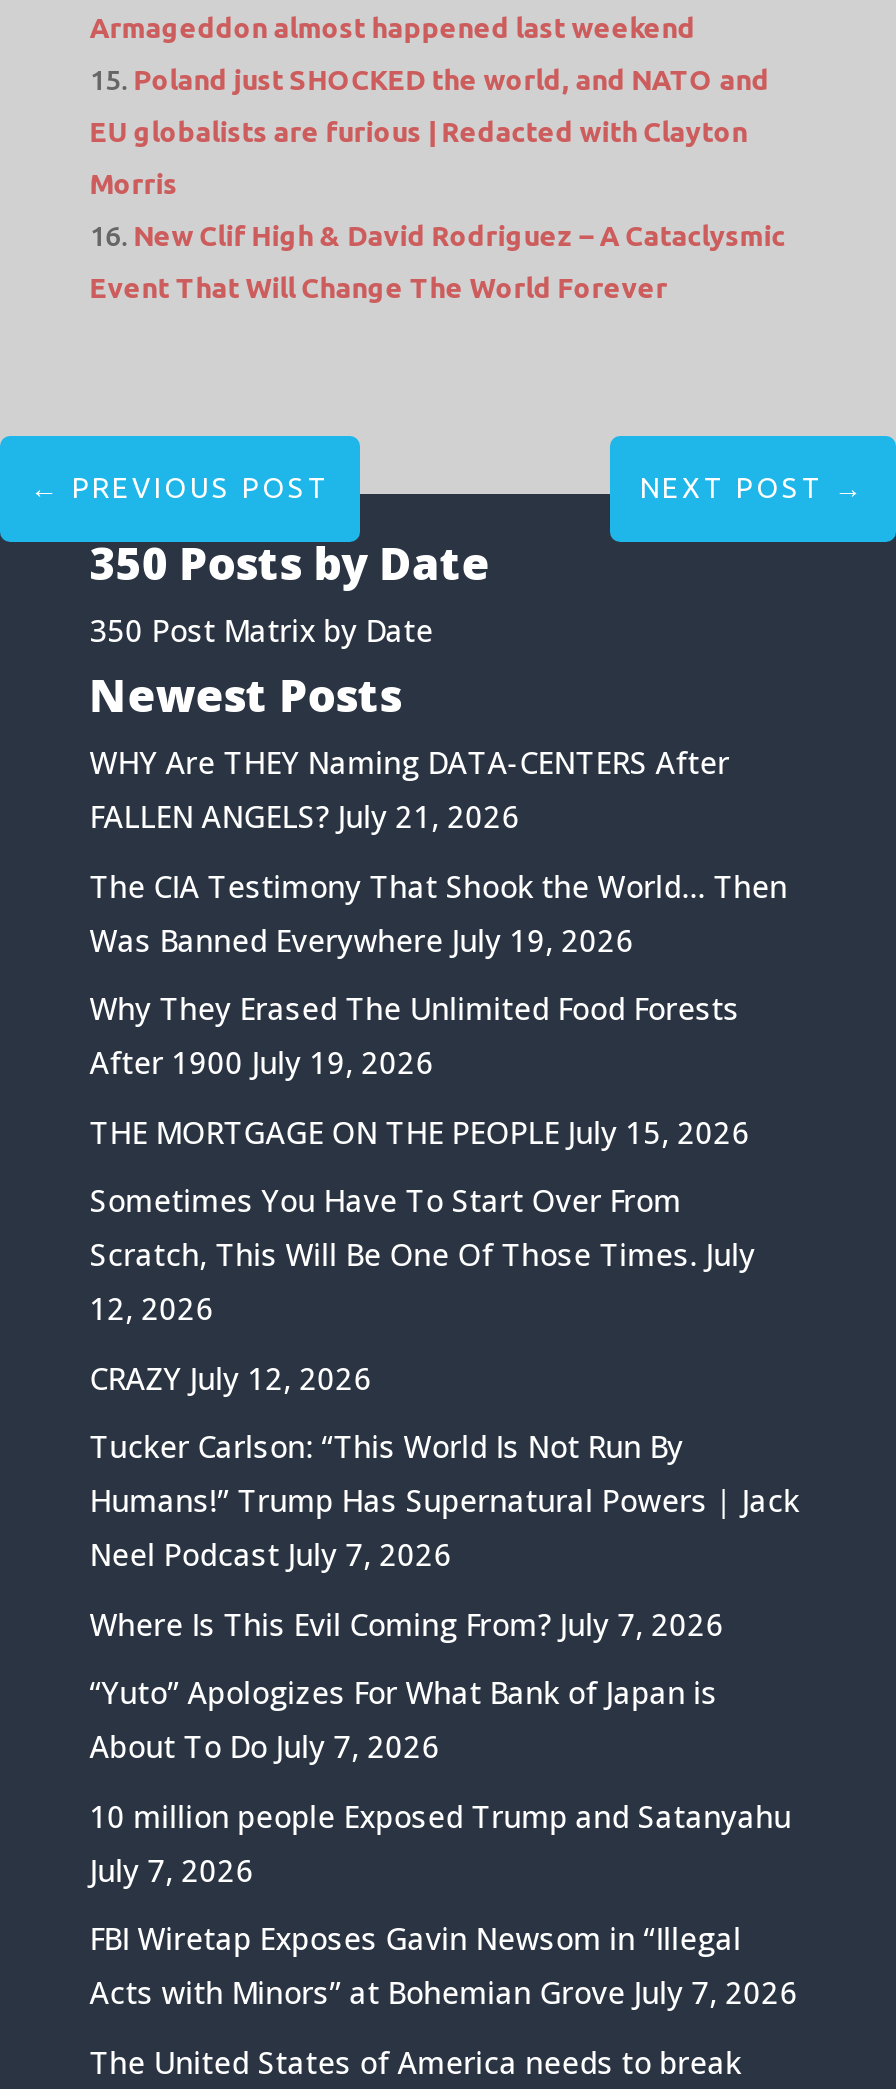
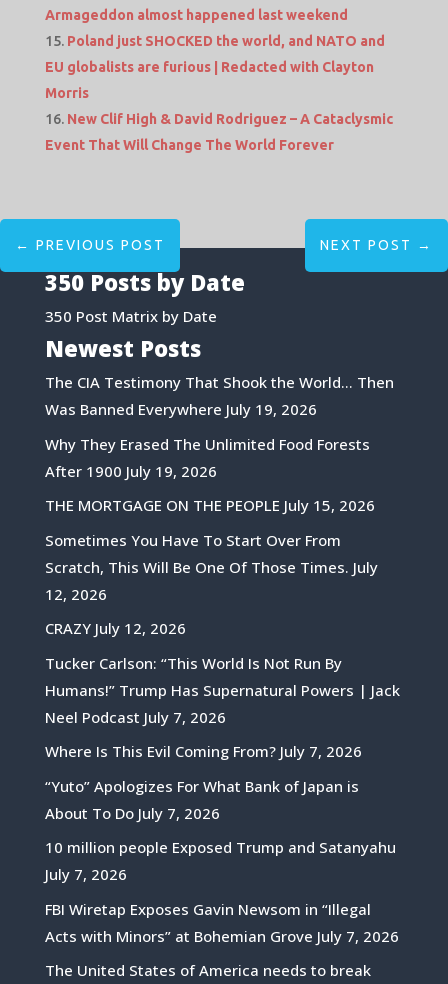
[90,743,730,837] WHY Are THEY Naming DATA-CENTERS After | FALLEN ANGELS? July 21, 2026 -> none

